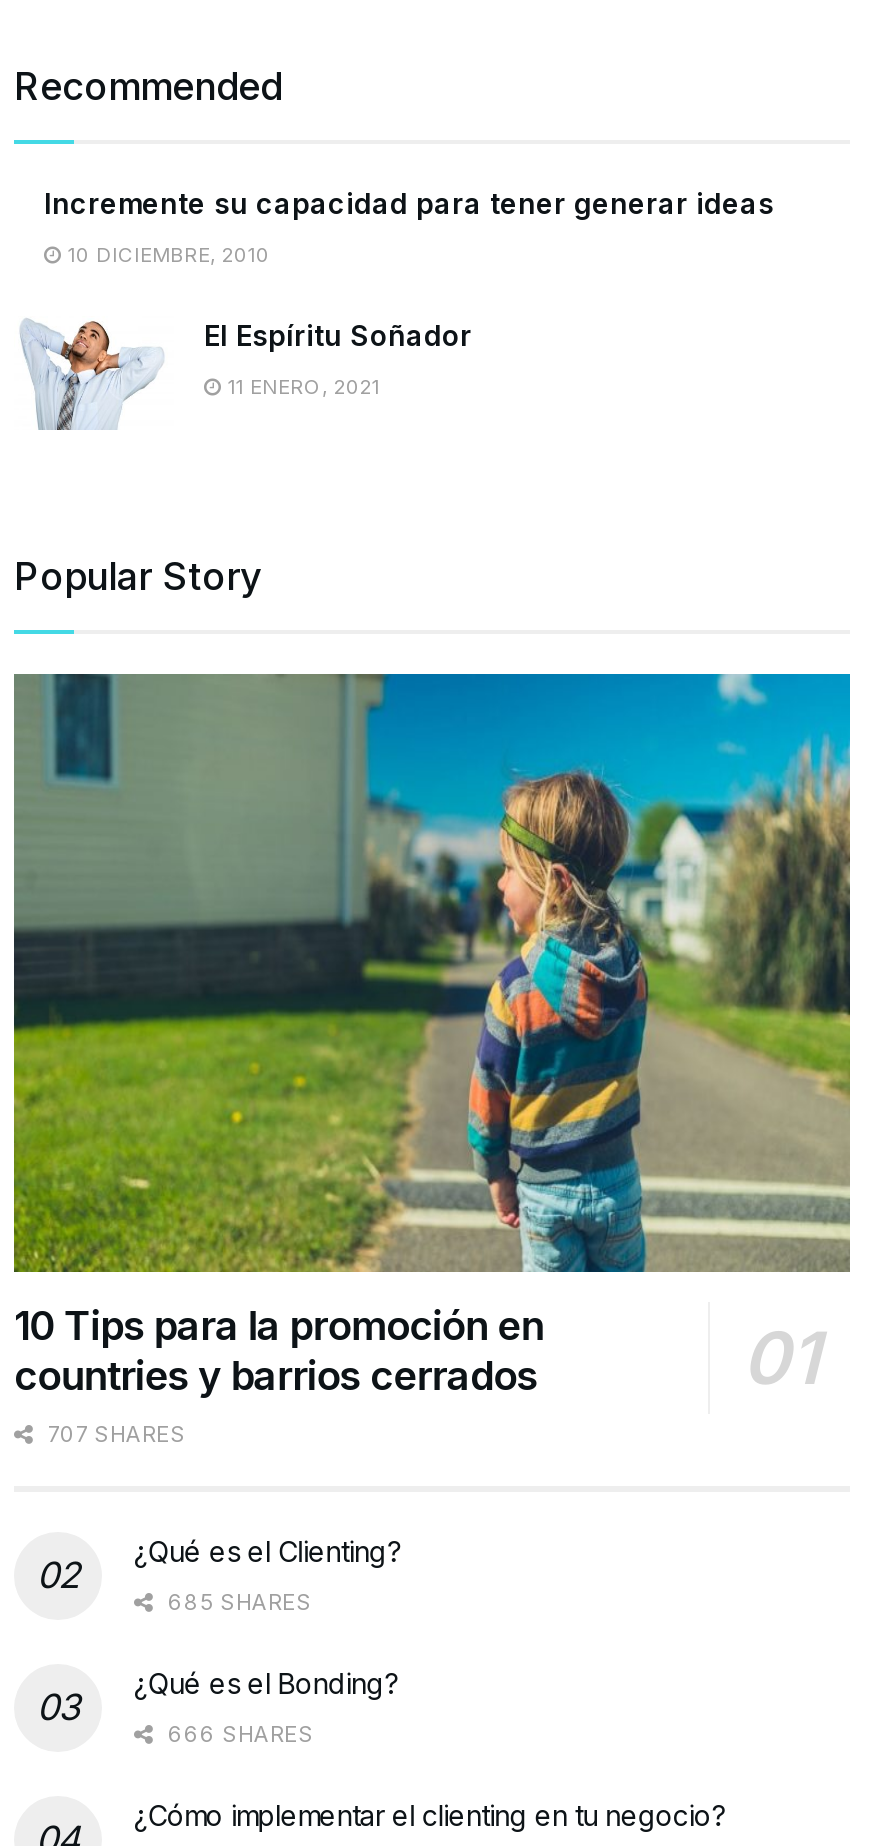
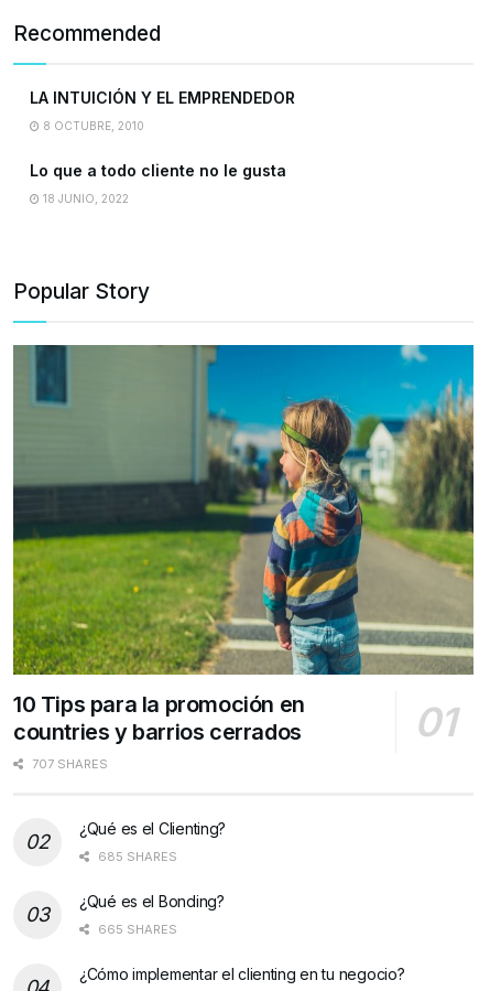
[44,186,774,220] Incremente su capacidad para tener generar ideas -> [30,88,295,107] LA INTUICIÓN Y EL EMPRENDEDOR
[62,242,270,266] 10 DICIEMBRE, 2010 -> [40,119,144,132] 8 OCTUBRE, 2010
[204,318,472,352] El Espíritu Soñador -> [30,161,286,180] Lo que a todo cliente no le gusta
[222,374,380,398] 11 ENERO, 2021 -> [40,192,129,205] 18 JUNIO, 2022
[162,1720,314,1748] 666 SHARES -> [95,921,177,937] 665 SHARES

